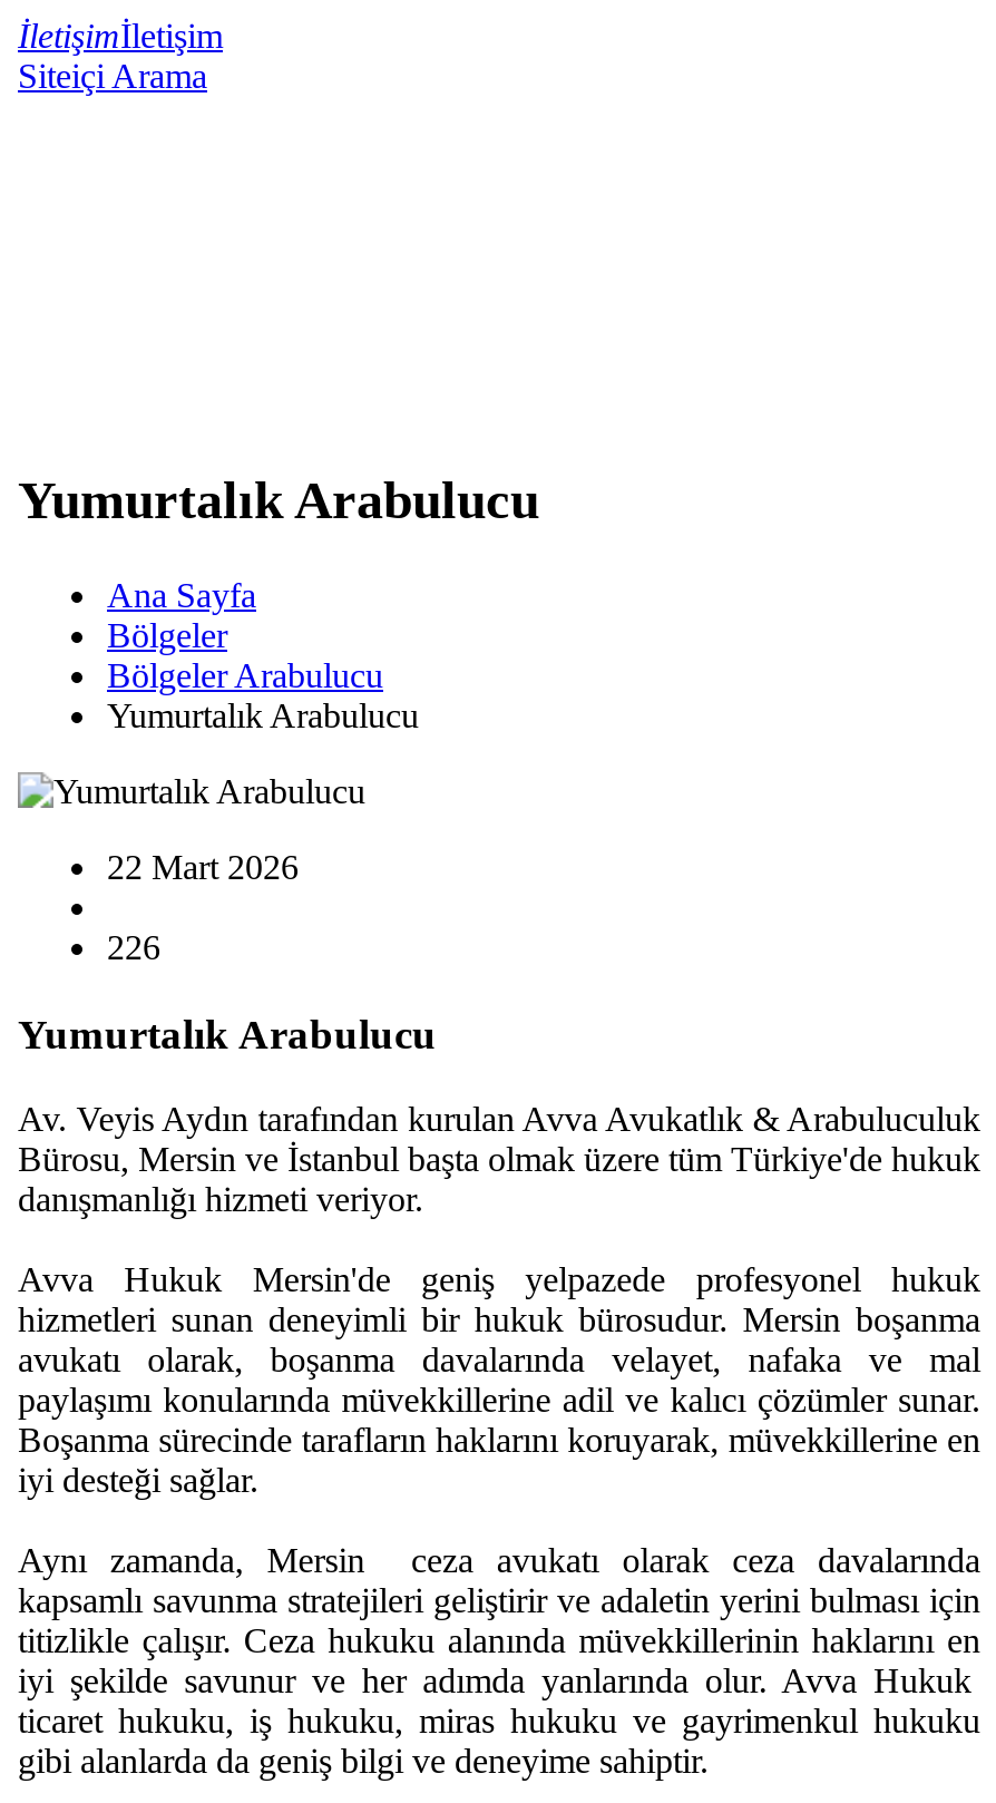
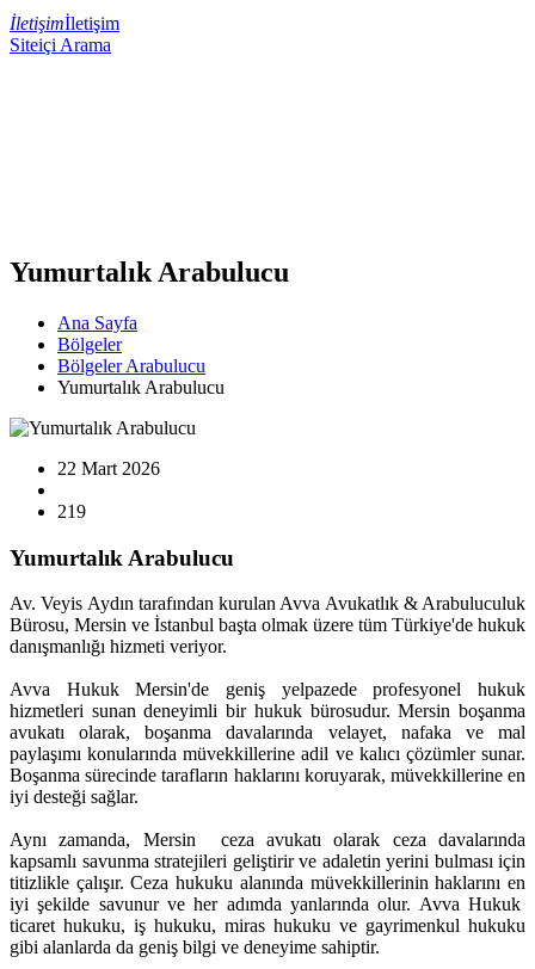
[107,928,160,966] 226 -> [57,501,86,521] 219

